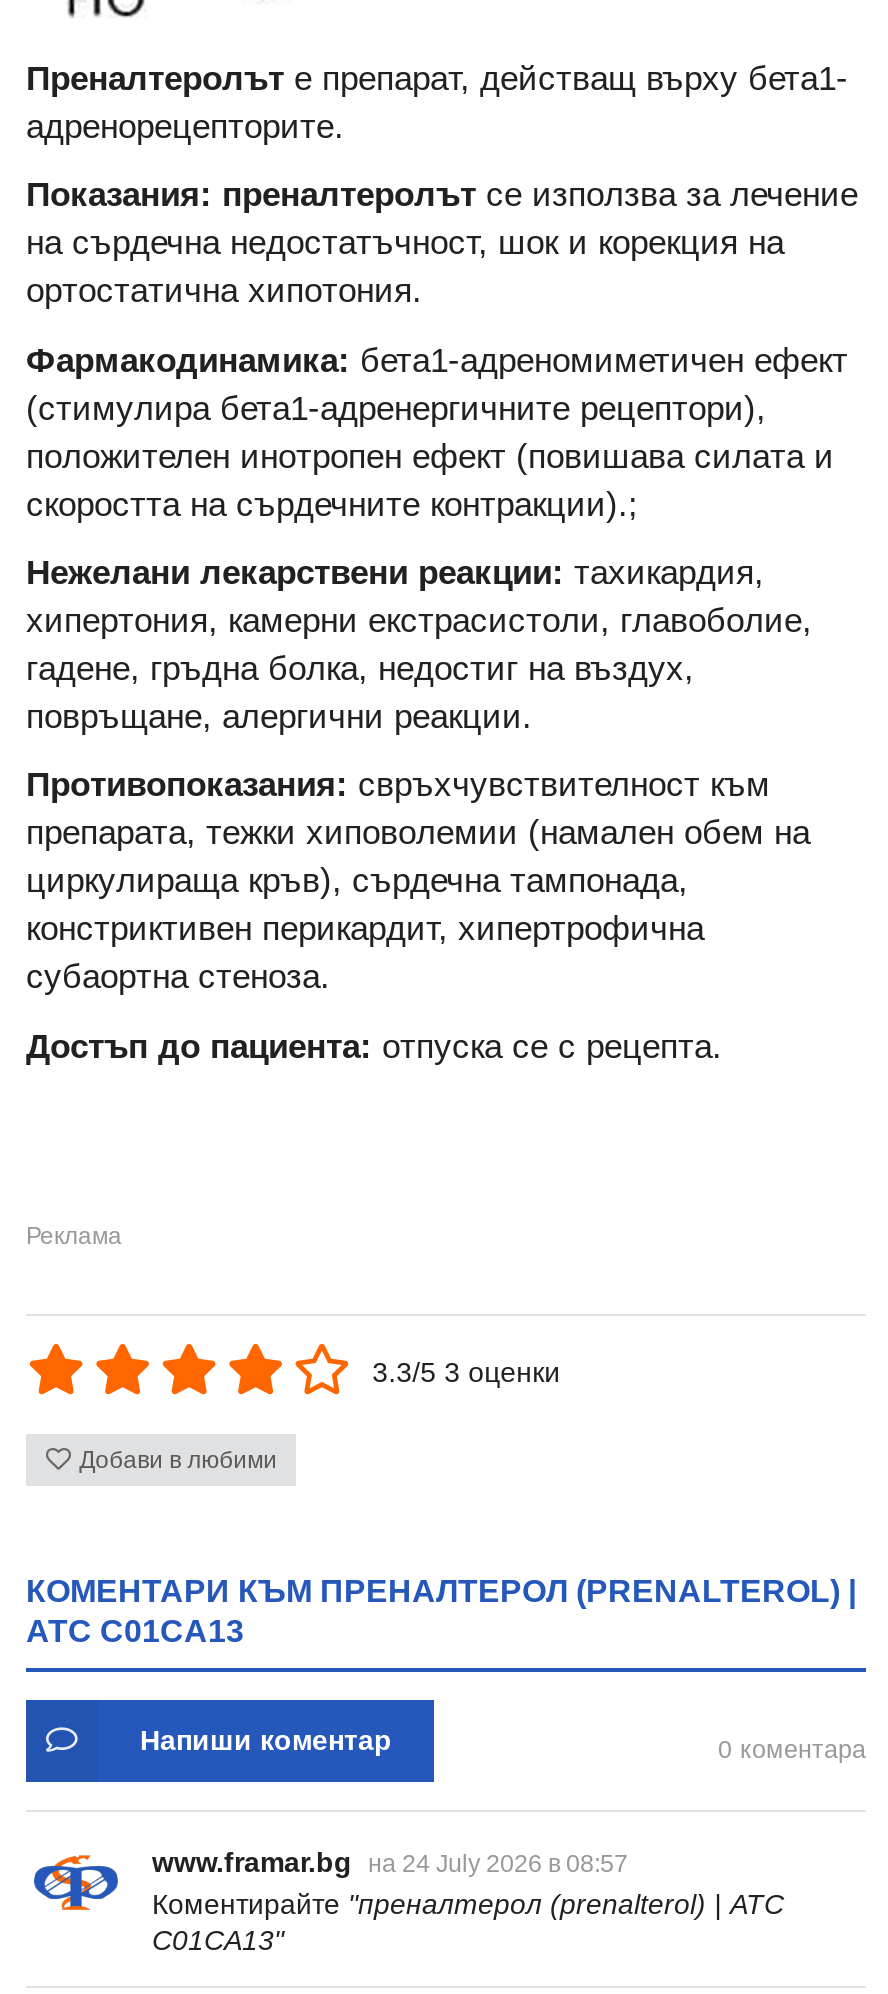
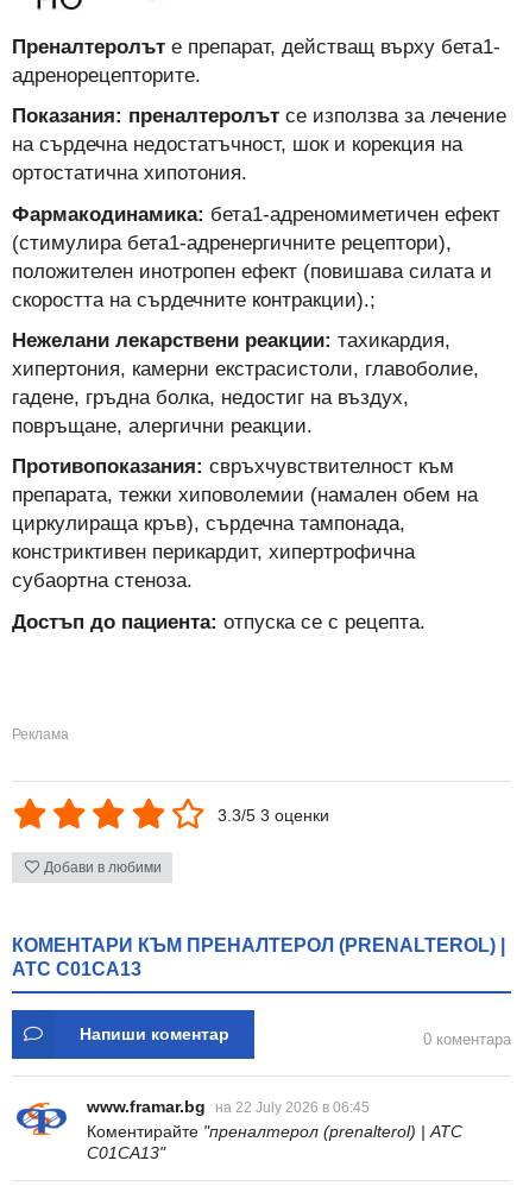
[152,1845,628,1877] www.framar.bg на 24 July 2026 в 08:57 -> [87,1096,370,1115] www.framar.bg на 22 July 2026 в 06:45

